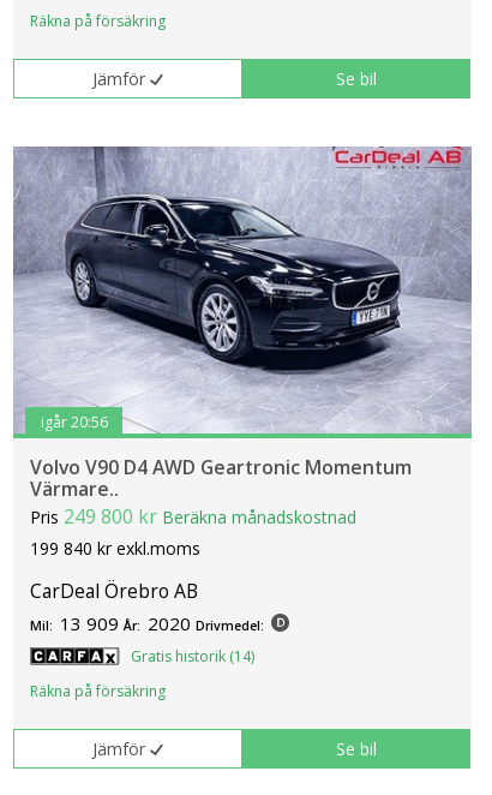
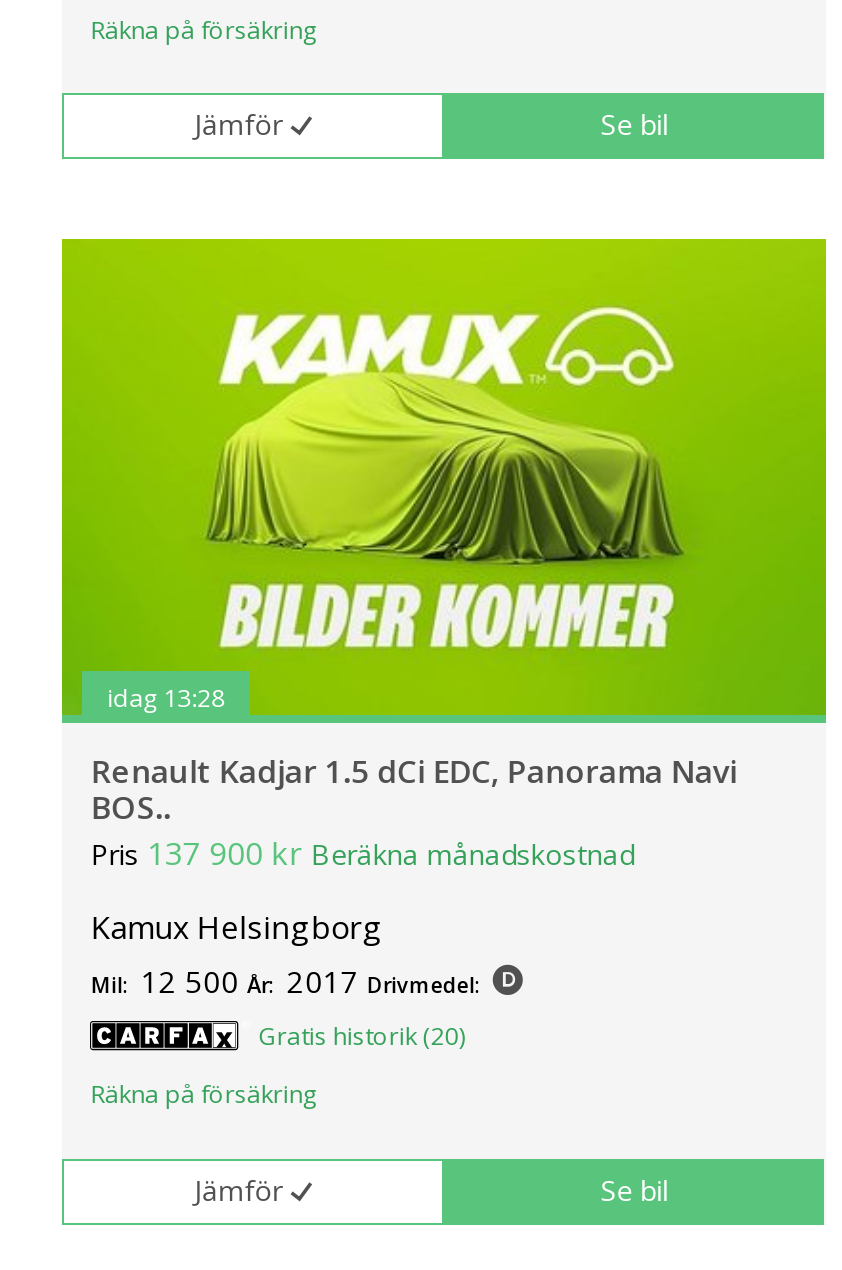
[12,145,473,435] [image] | igår 20:56 -> [60,236,828,724] [image] | idag 13:28
[30,454,412,560] Volvo V90 D4 AWD Geartronic Momentum | Värmare.. | Pris 249 800 kr Beräkna månadskostnad | 199 840 kr exkl.moms -> [91,750,737,876] Renault Kadjar 1.5 dCi EDC, Panorama Navi | BOS.. | Pris 137 900 kr Beräkna månadskostnad
[30,577,264,666] CarDeal Örebro AB | Mil: 13 909 År: 2020 Drivmedel: | Gratis historik (14) -> [91,905,481,1053] Kamux Helsingborg | Mil: 12 500 År: 2017 Drivmedel: | Gratis historik (20)

